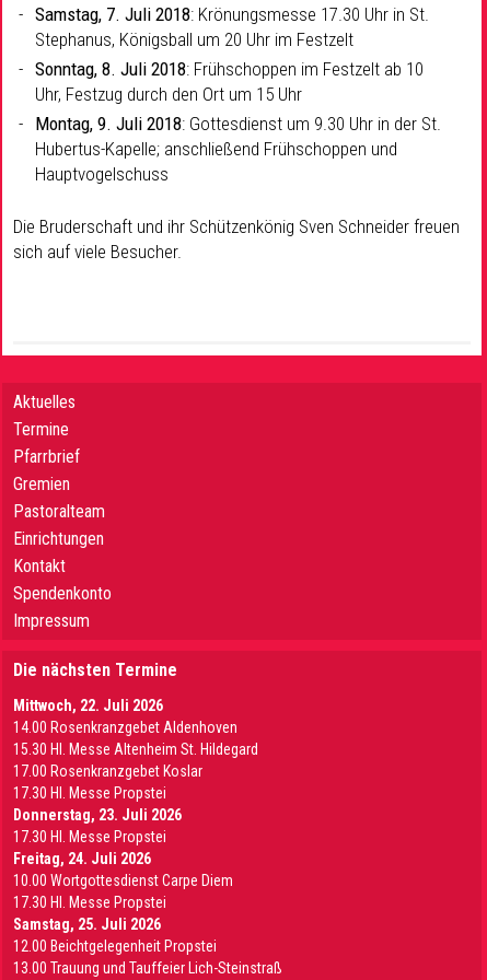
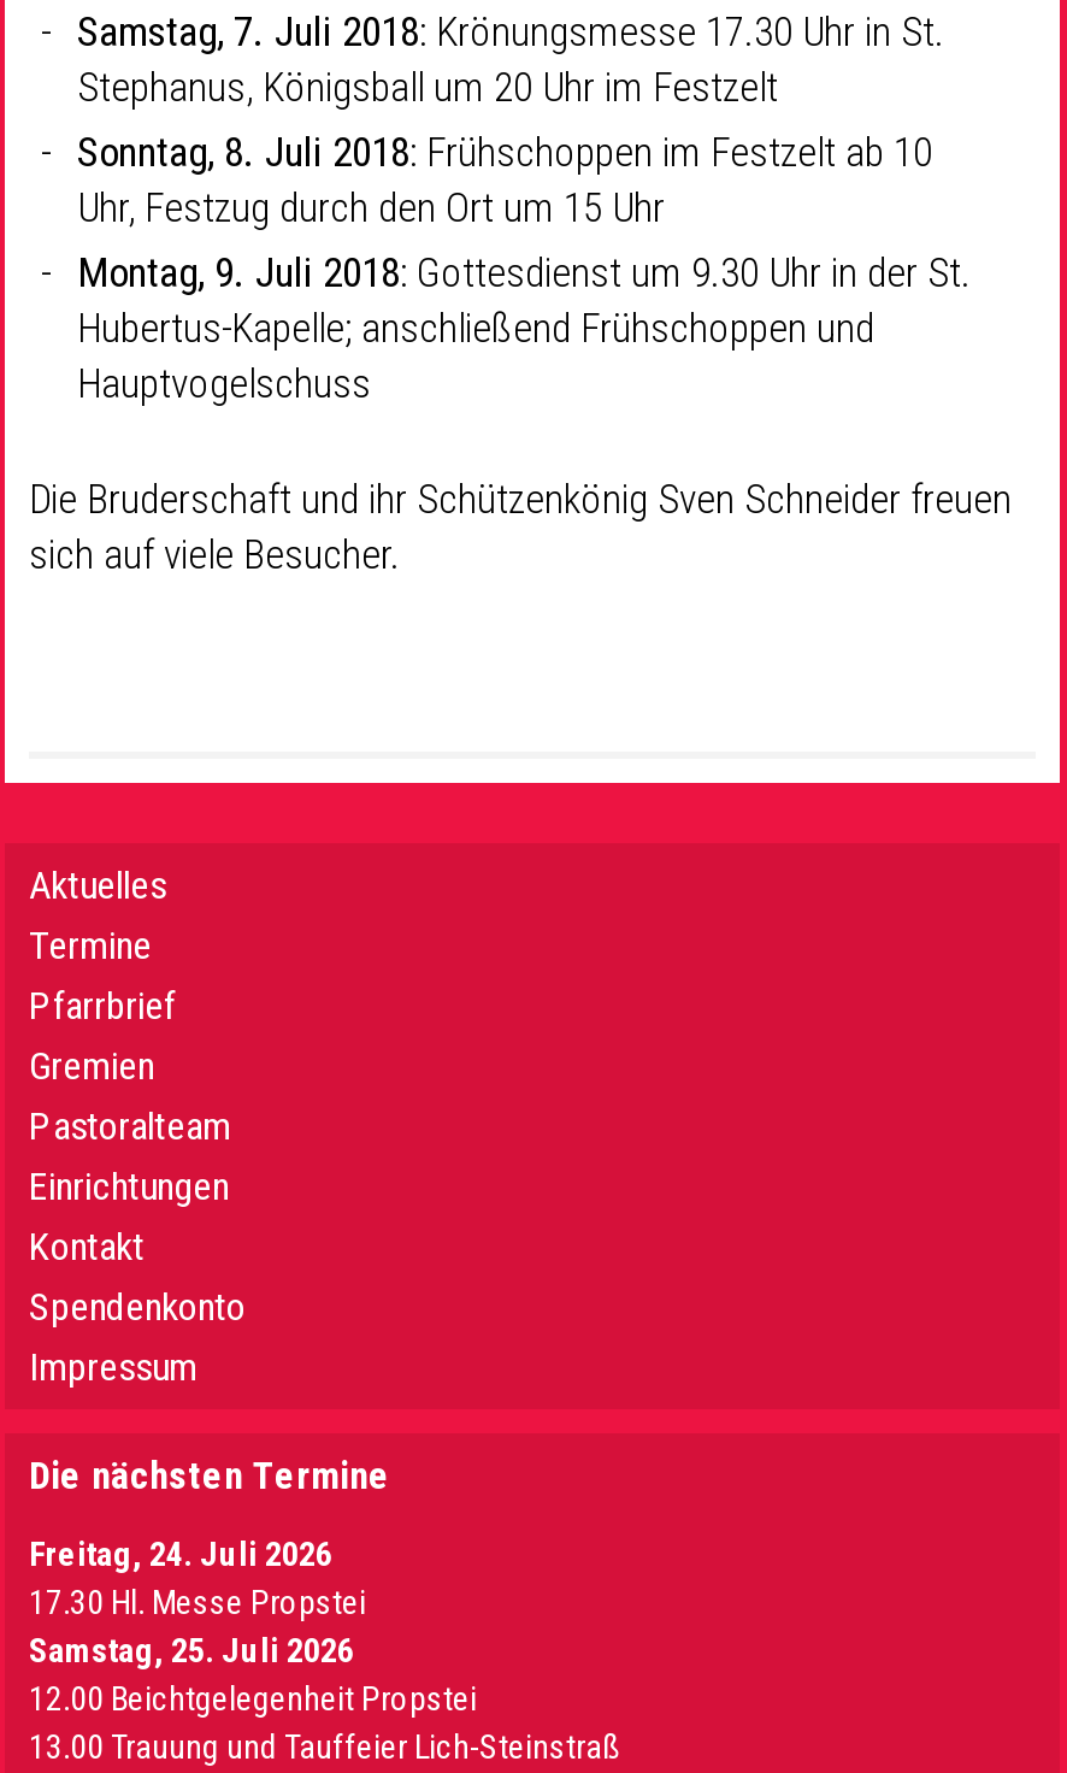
[13,697,258,845] Mittwoch, 22. Juli 2026 | 14.00 Rosenkranzgebet Aldenhoven | 15.30 Hl. Messe Altenheim St. Hildegard | 17.00 Rosenkranzgebet Koslar | 17.30 Hl. Messe Propstei | Donnerstag, 23. Juli 2026 | 17.30 Hl. Messe Propstei -> none
[13,872,233,889] 10.00 Wortgottesdienst Carpe Diem -> none

